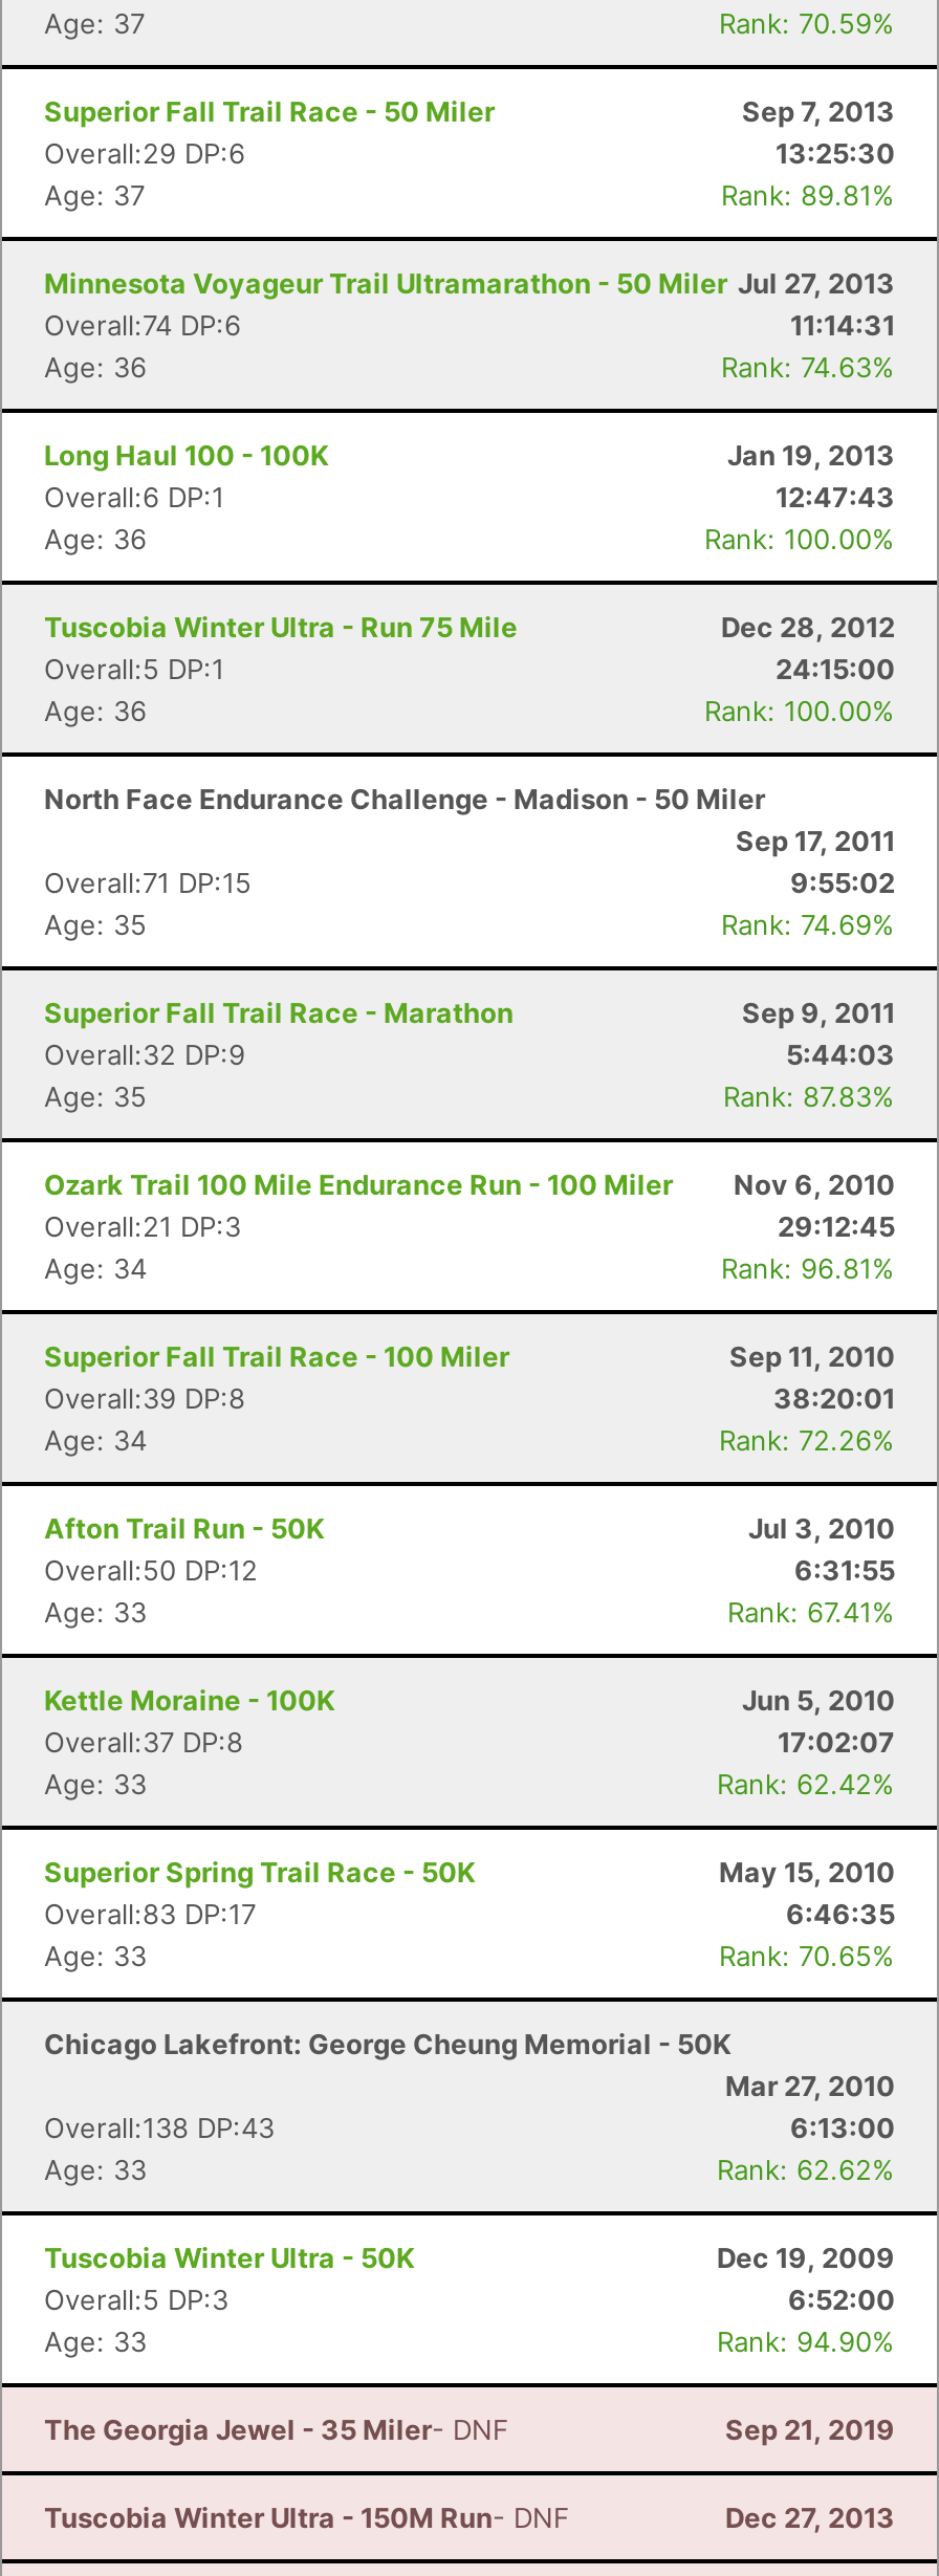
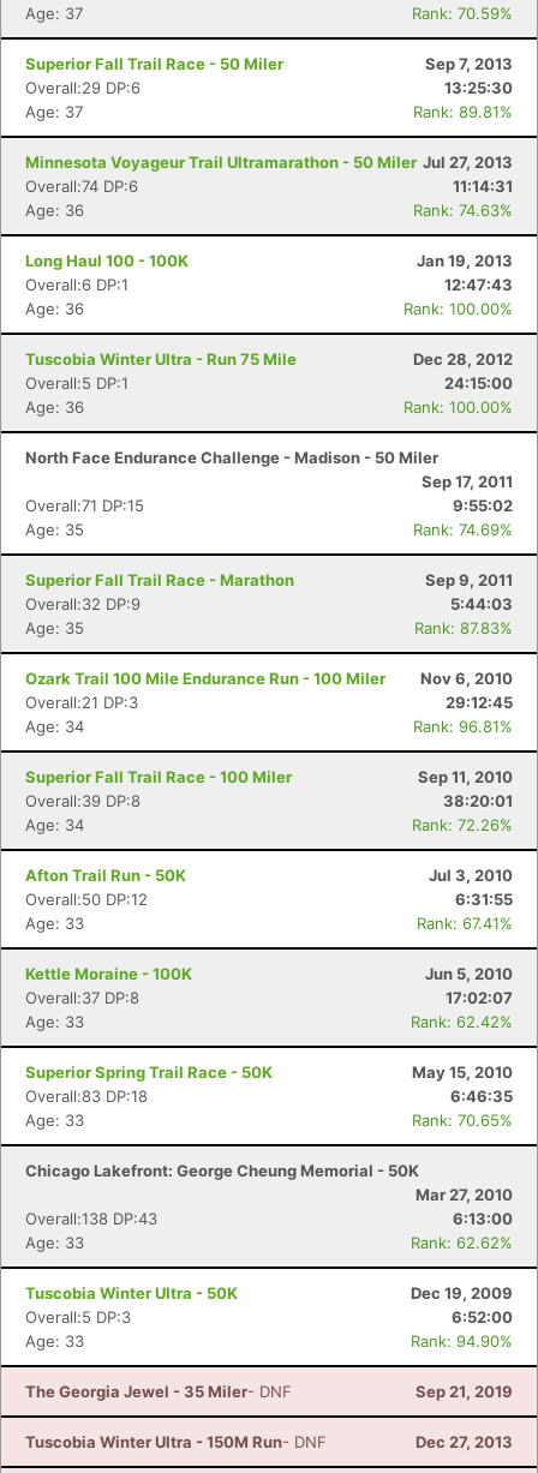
[44,1897,256,1930] Overall:83 DP:17 -> [25,1086,148,1106] Overall:83 DP:18

